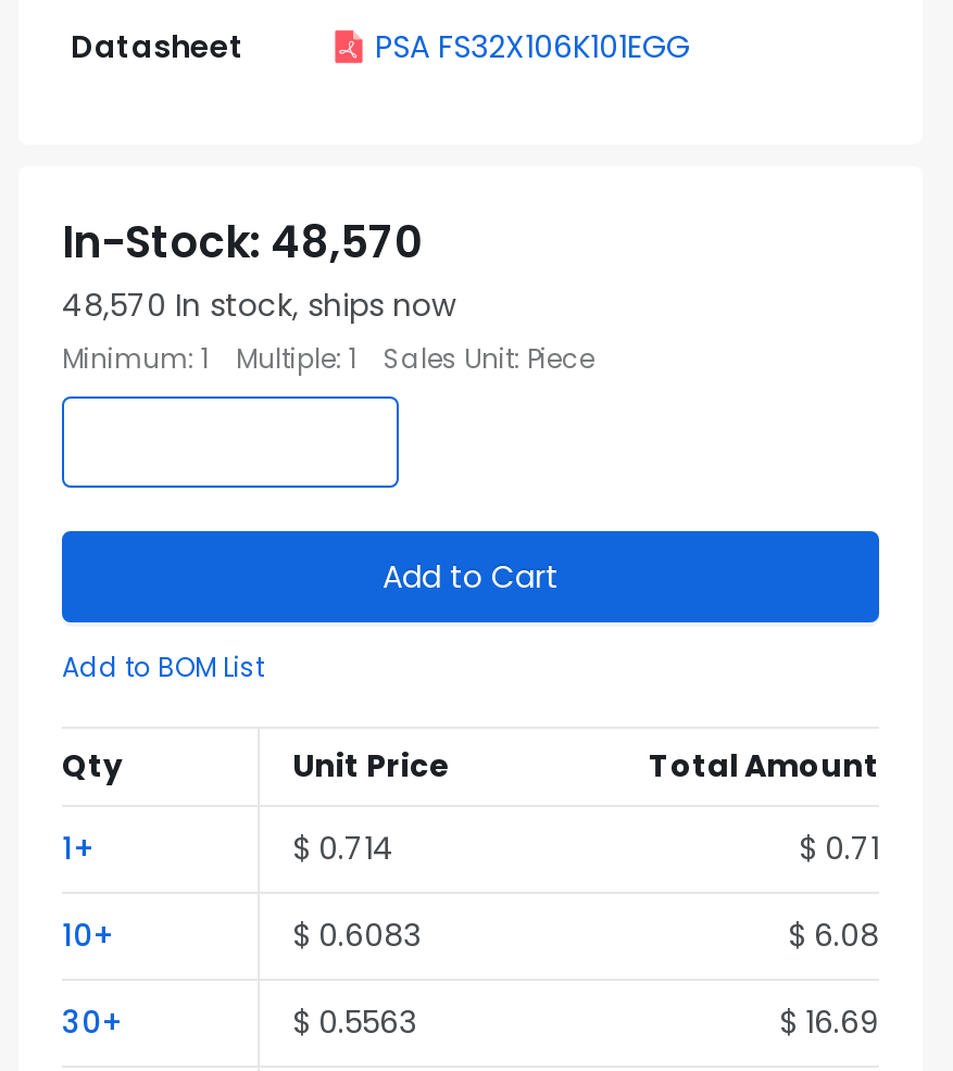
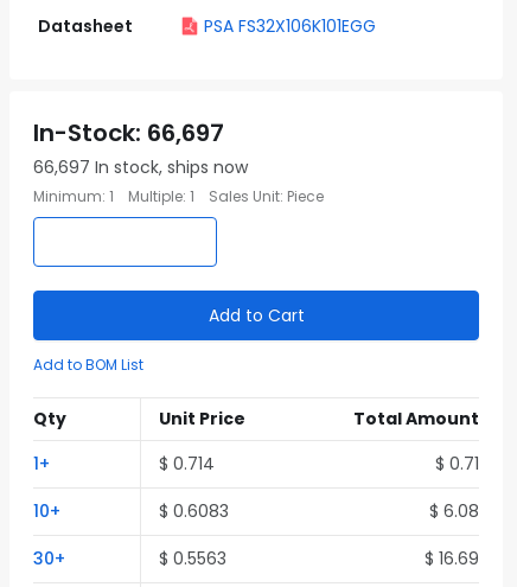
[62,212,423,273] In-Stock: 48,570 -> [33,116,224,149] In-Stock: 66,697
[62,283,455,327] 48,570 In stock, ships now -> [33,155,248,179] 66,697 In stock, ships now

